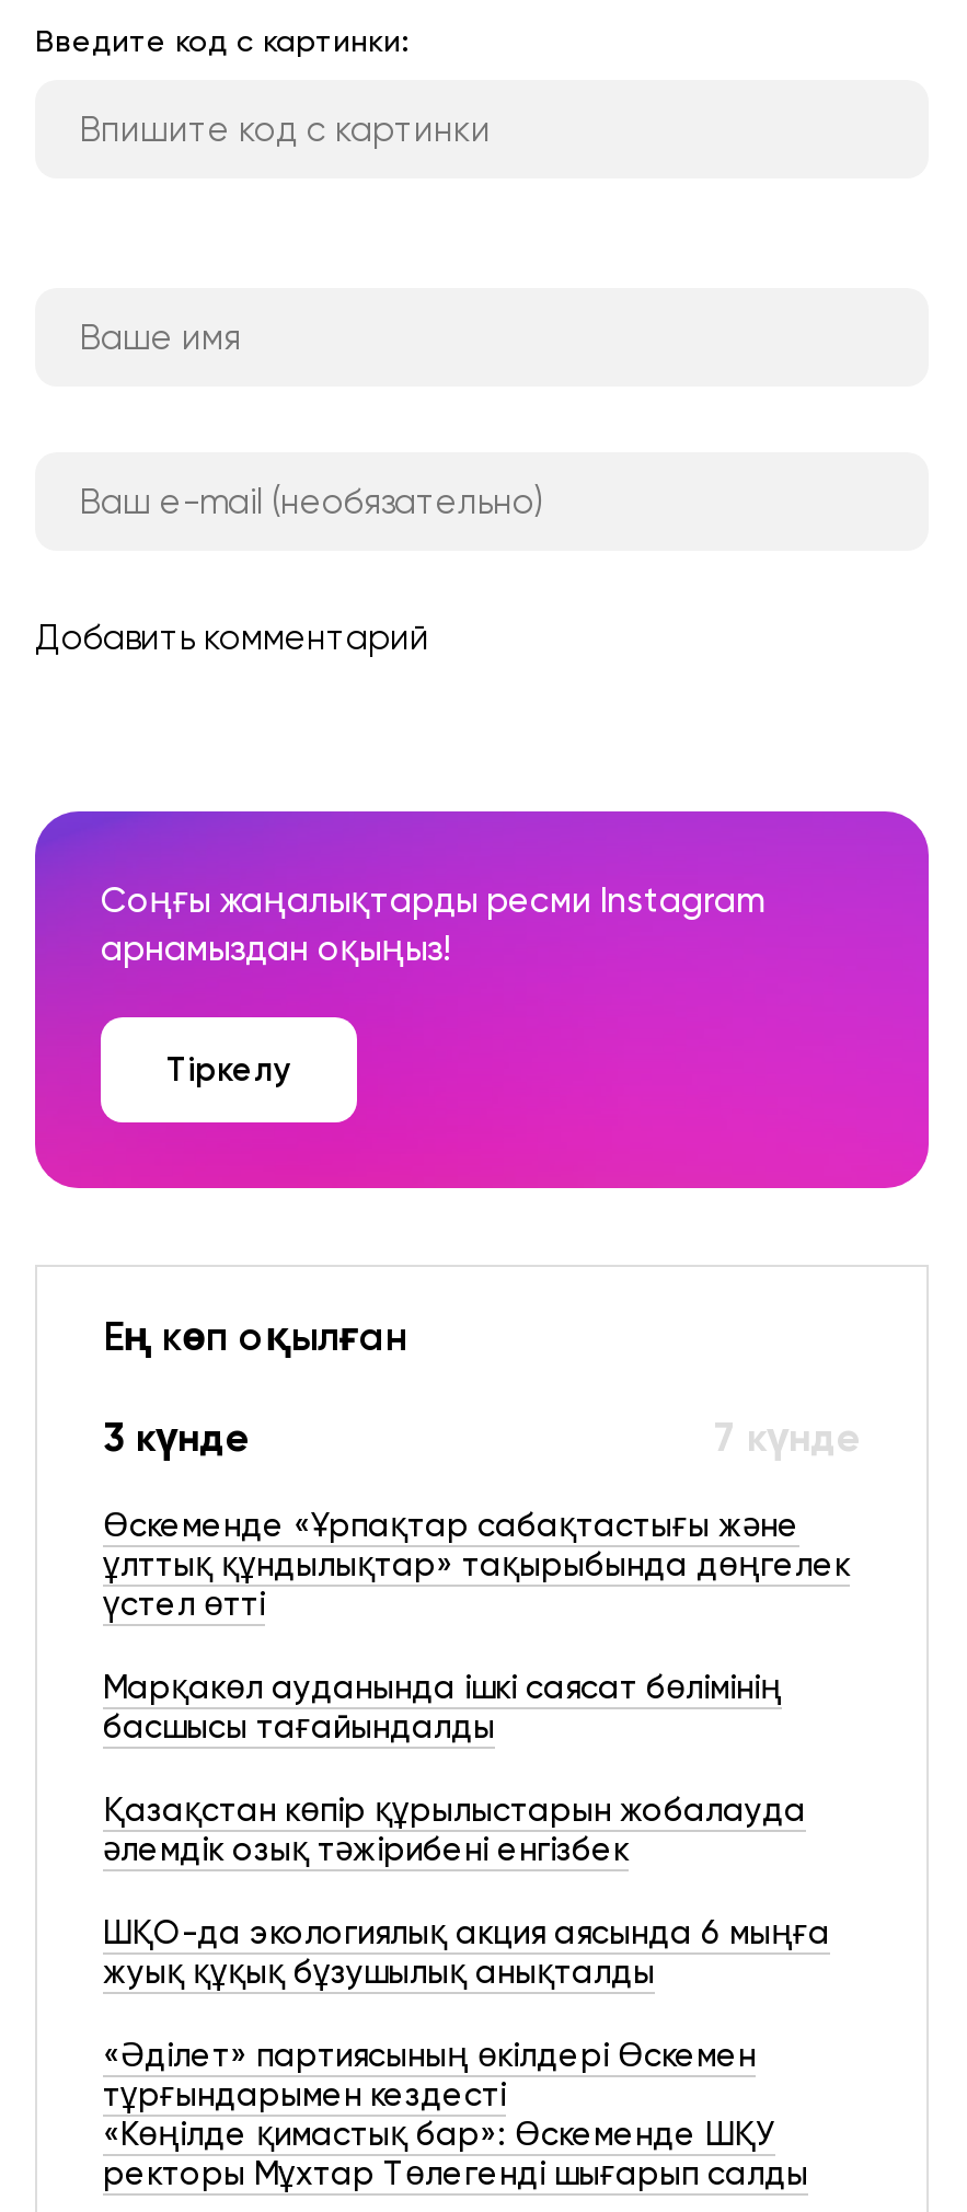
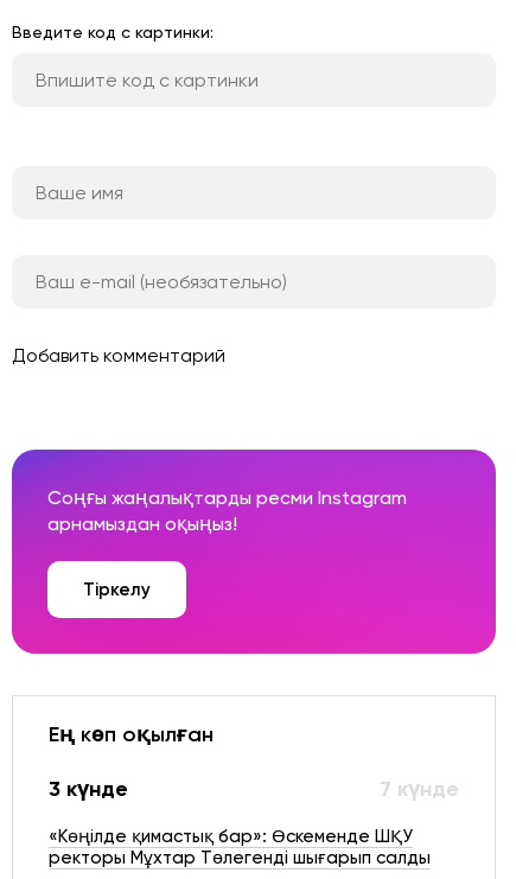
[103,1506,850,2115] Өскеменде «Ұрпақтар сабақтастығы және | ұлттық құндылықтар» тақырыбында дөңгелек | үстел өтті | Марқакөл ауданында ішкі саясат бөлімінің | басшысы тағайындалды | Қазақстан көпір құрылыстарын жобалауда | әлемдік озық тәжірибені енгізбек | ШҚО-да экологиялық акция аясында 6 мыңға | жуық құқық бұзушылық анықталды | «Әділет» партиясының өкілдері Өскемен | тұрғындарымен кездесті -> none

